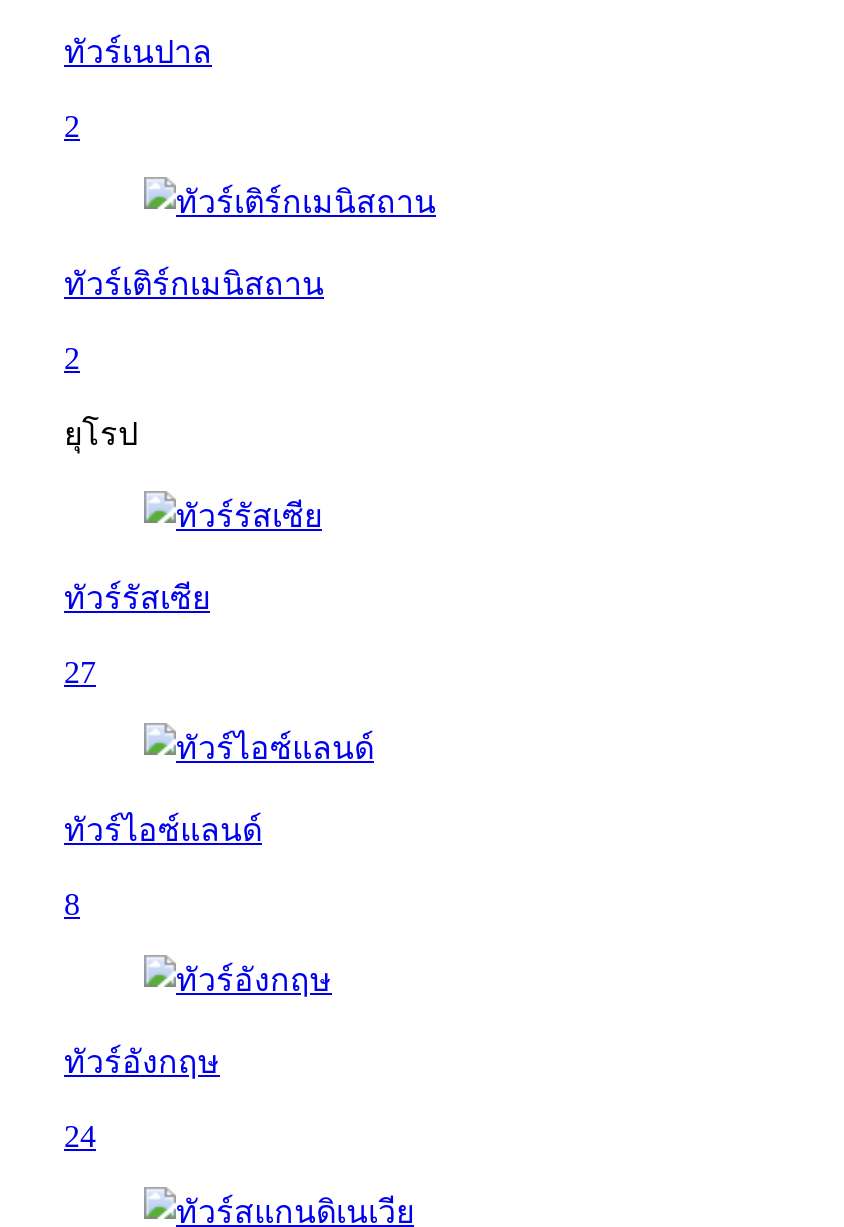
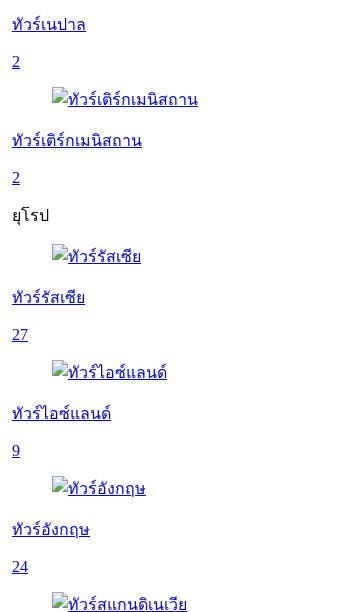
[64,887,80,921] 8 -> [12,442,20,459] 9

